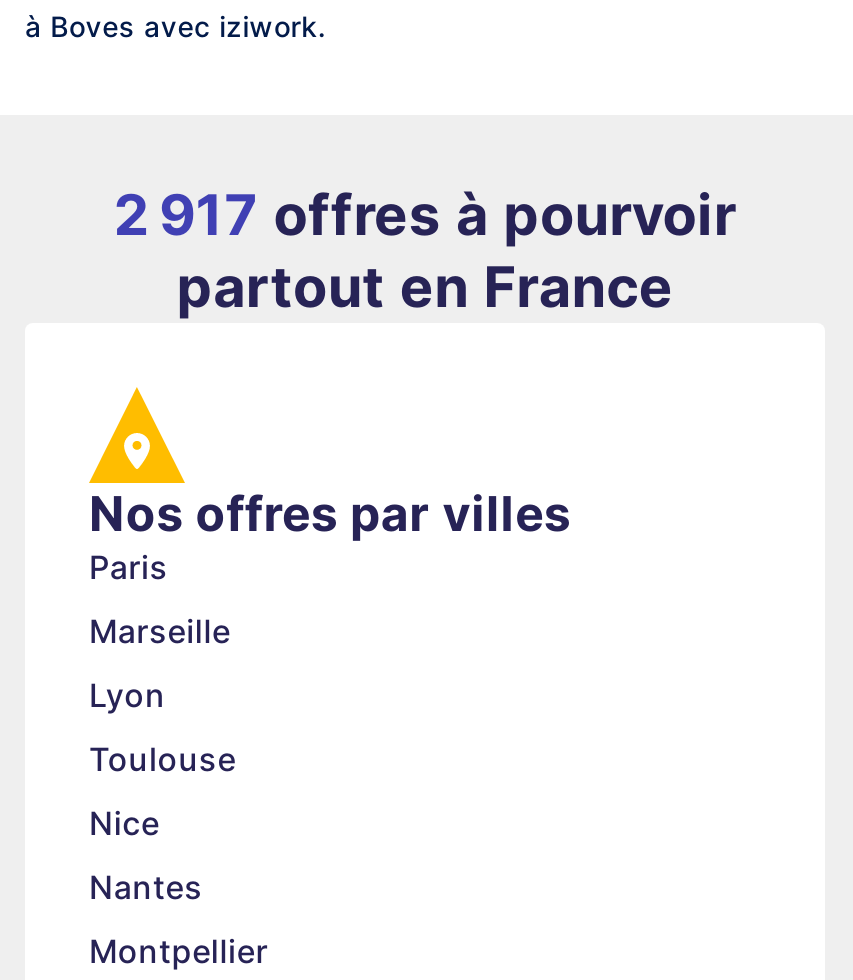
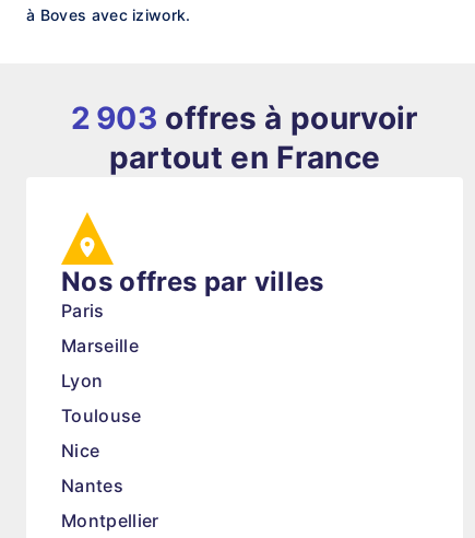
[114,181,736,249] 2 917 offres à pourvoir -> [71,100,418,137] 2 903 offres à pourvoir

